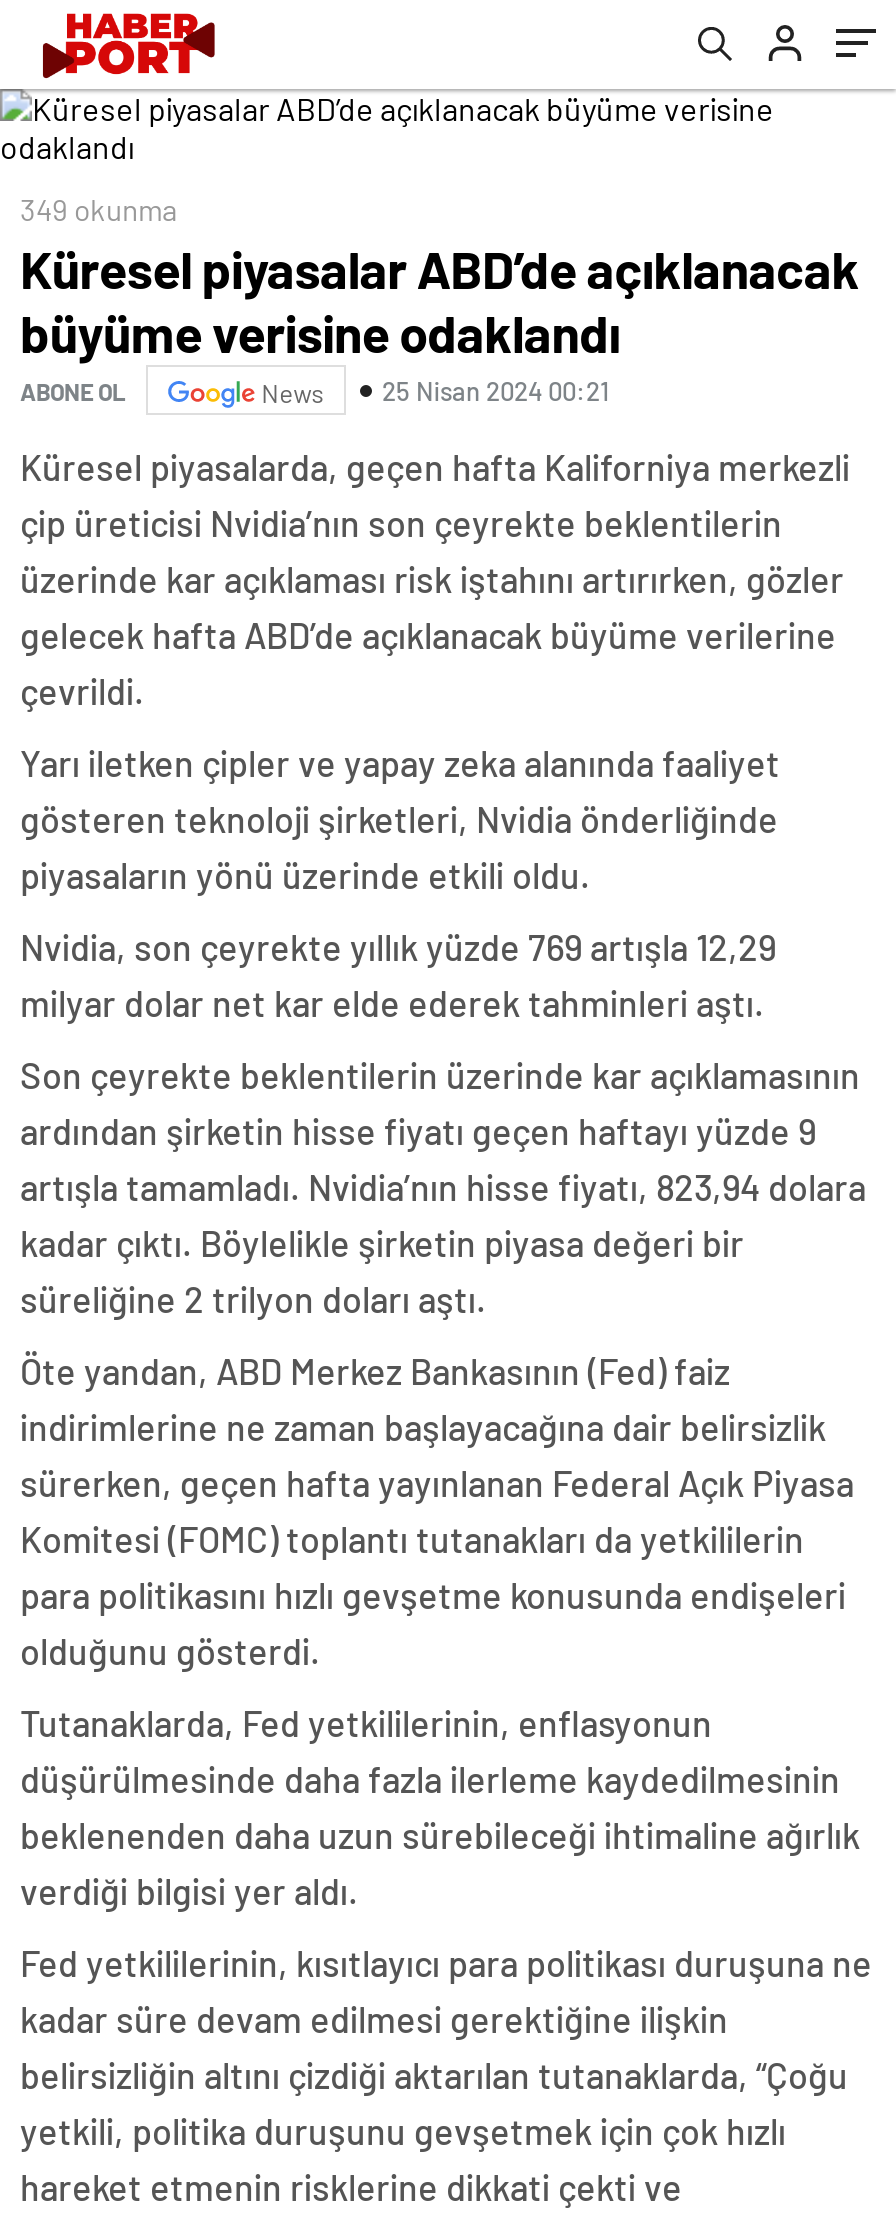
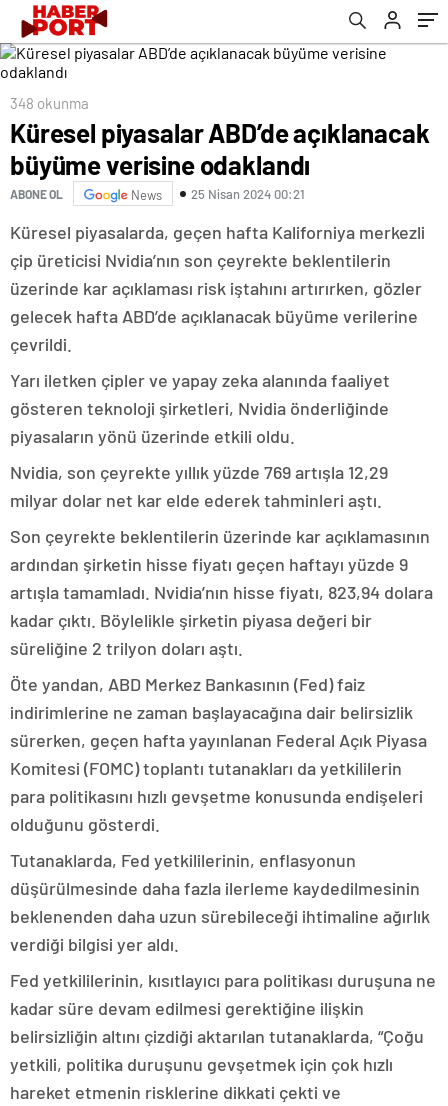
[20,191,178,227] 349 okunma -> [10,94,89,112] 348 okunma

